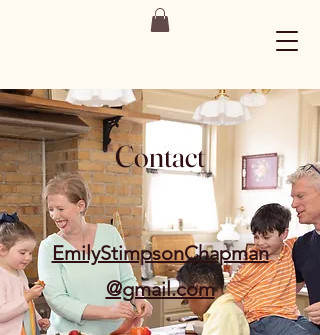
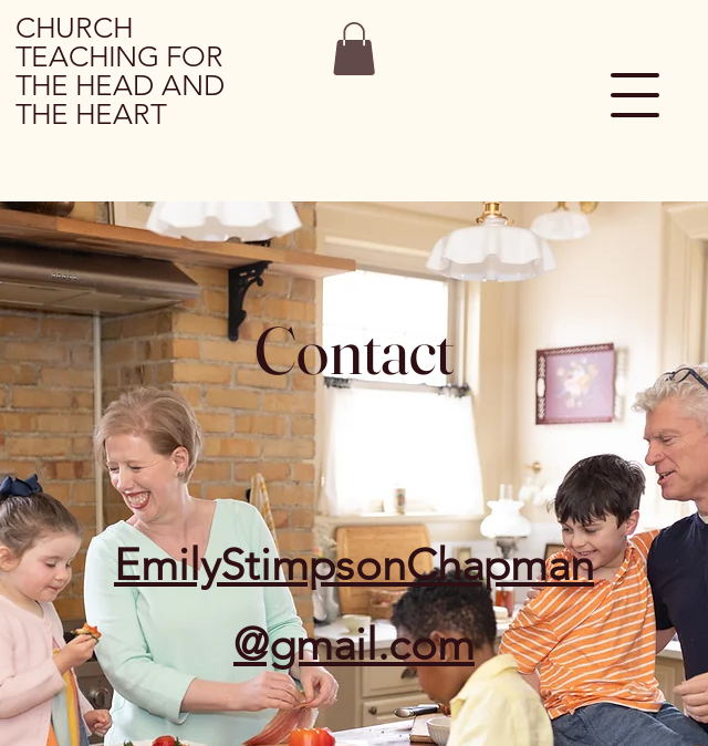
none -> [15,11,226,131] CHURCH | TEACHING FOR | THE HEAD AND | THE HEART

